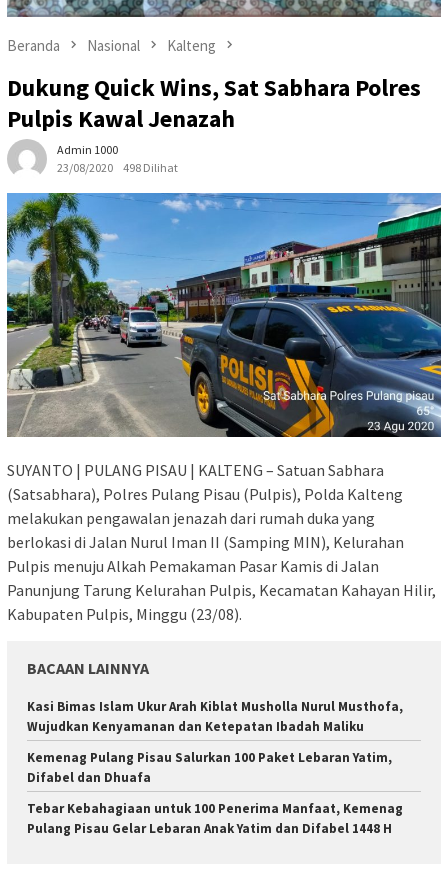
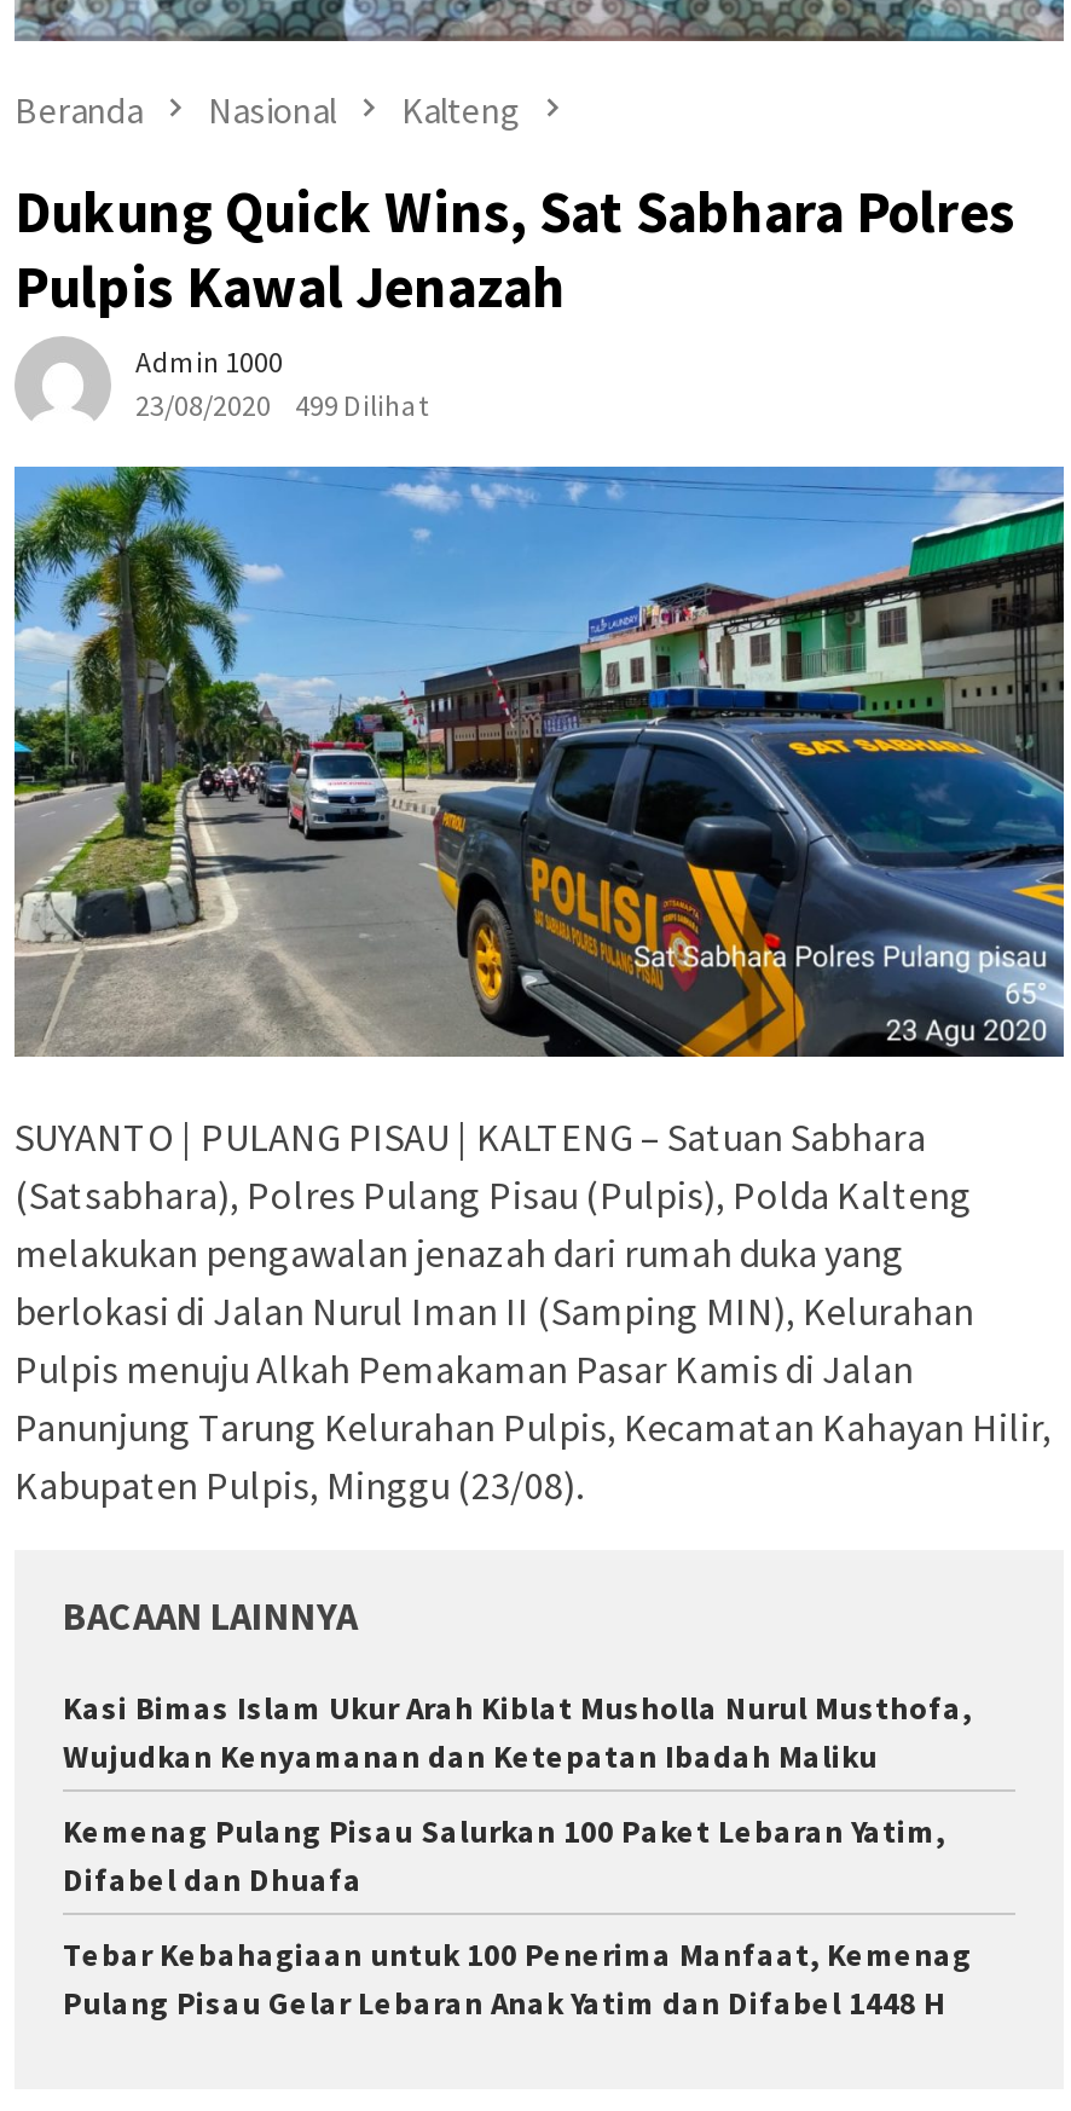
[57,160,178,175] 23/08/2020 498 Dilihat -> [135,387,428,423] 23/08/2020 499 Dilihat

